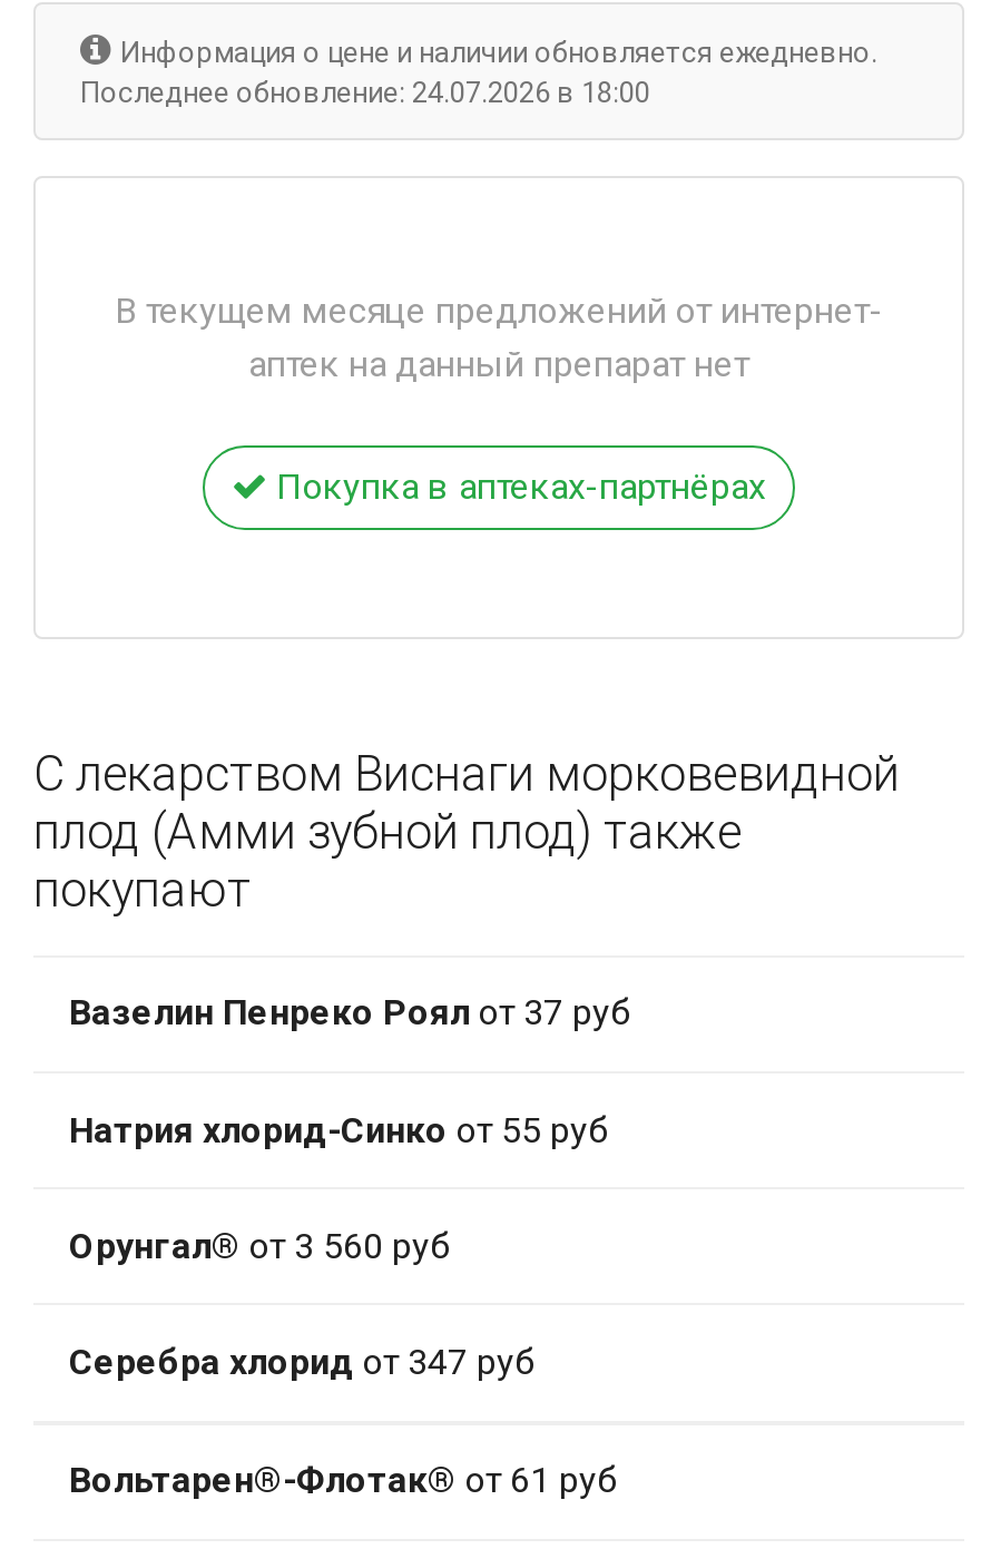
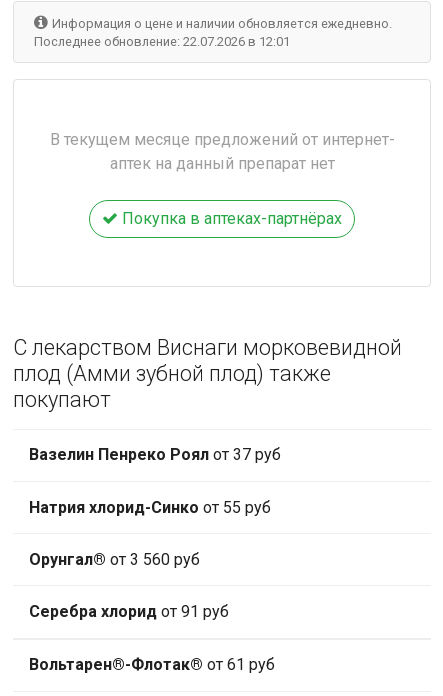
[80,75,650,109] Последнее обновление: 24.07.2026 в 18:00 -> [34,34,290,49] Последнее обновление: 22.07.2026 в 12:01
[69,1341,534,1383] Серебра хлорид от 347 руб -> [29,602,229,621] Серебра хлорид от 91 руб

